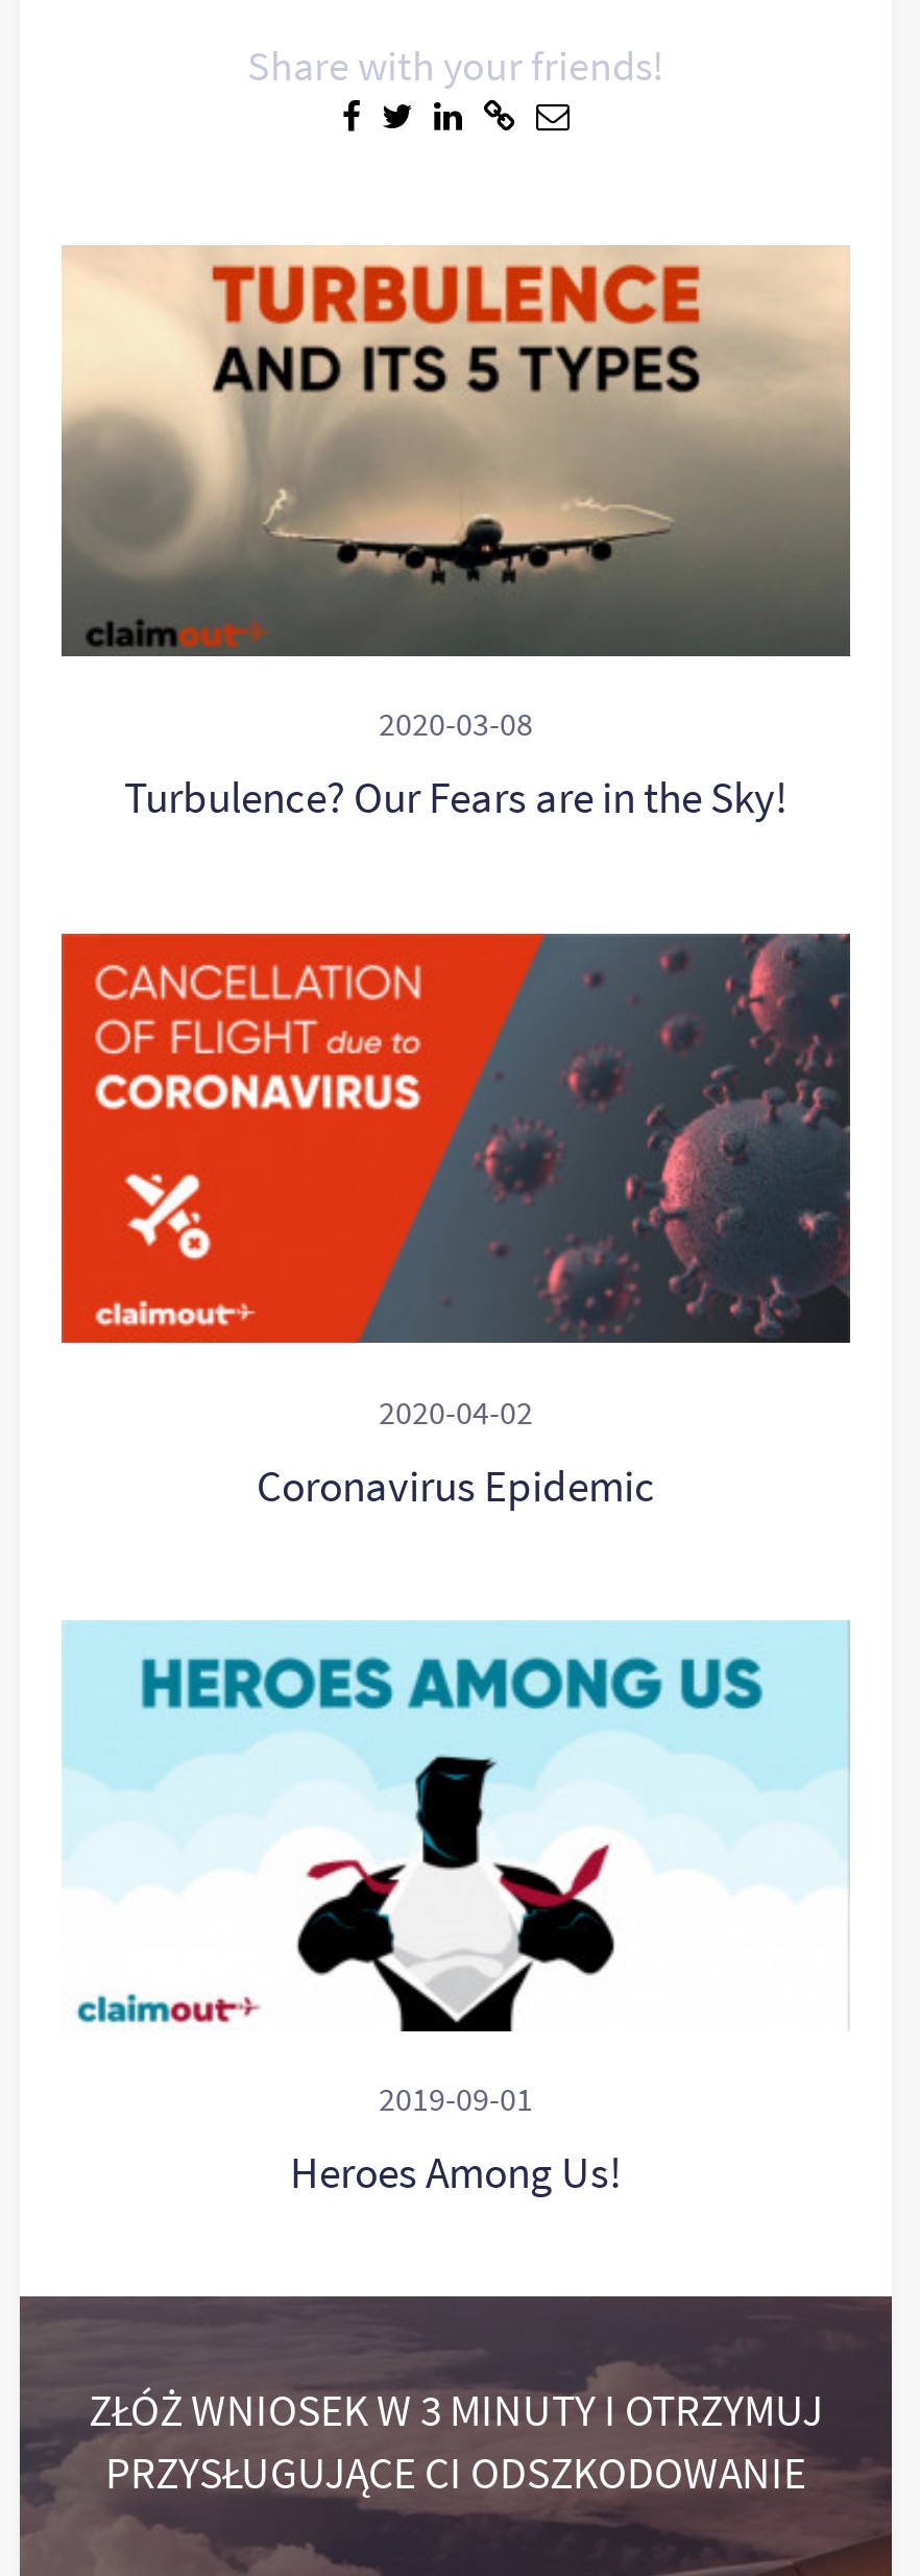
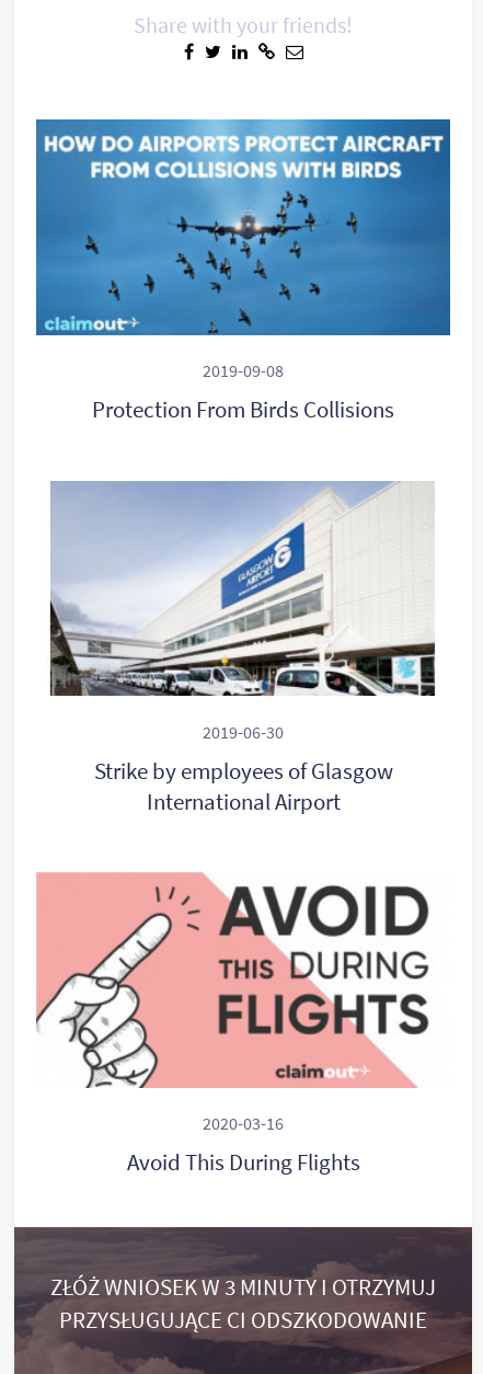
[59,245,852,826] [image] | 2020-03-08 | Turbulence? Our Fears are in the Sky! -> [35,118,451,424] [image] | 2019-09-08 | Protection From Birds Collisions
[59,932,852,1514] [image] | 2020-04-02 | Coronavirus Epidemic -> [36,480,450,816] [image] | 2019-06-30 | Strike by employees of Glasgow | International Airport
[62,1620,850,2201] [image] | 2019-09-01 | Heroes Among Us! -> [35,872,449,1177] [image] | 2020-03-16 | Avoid This During Flights

